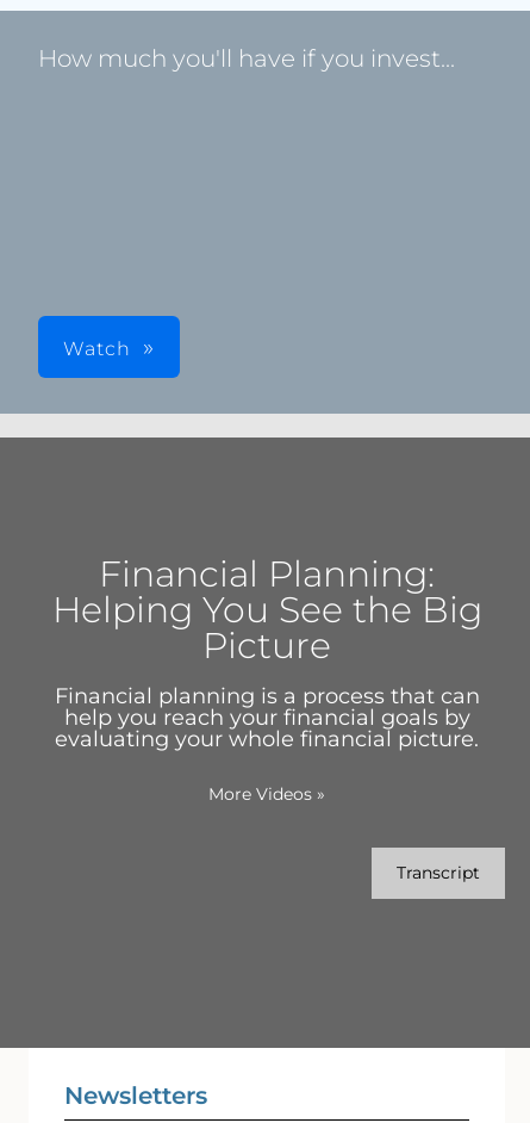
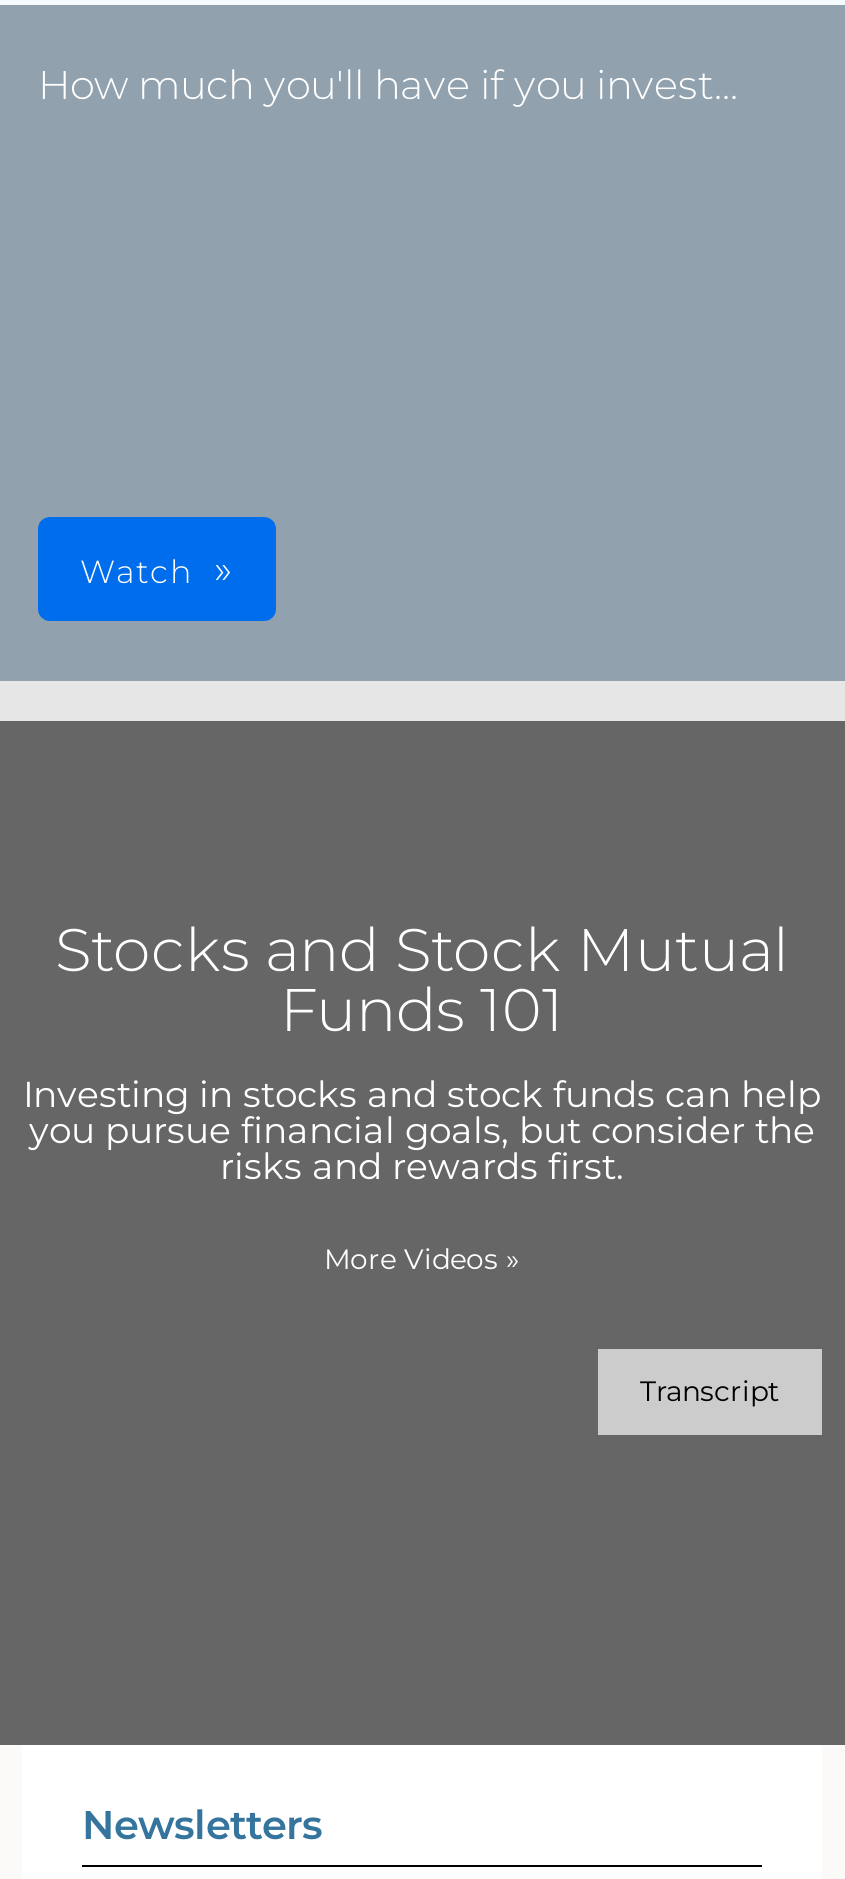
[52,552,482,752] Financial Planning: | Helping You See the Big | Picture | Financial planning is a process that can | help you reach your financial goals by | evaluating your whole financial picture. -> [23,913,821,1189] Stocks and Stock Mutual | Funds 101 | Investing in stocks and stock funds can help | you pursue financial goals, but consider the | risks and rewards first.
moved [208,783,480,883] -> [324,1241,780,1409]: More Videos» | Transcript

